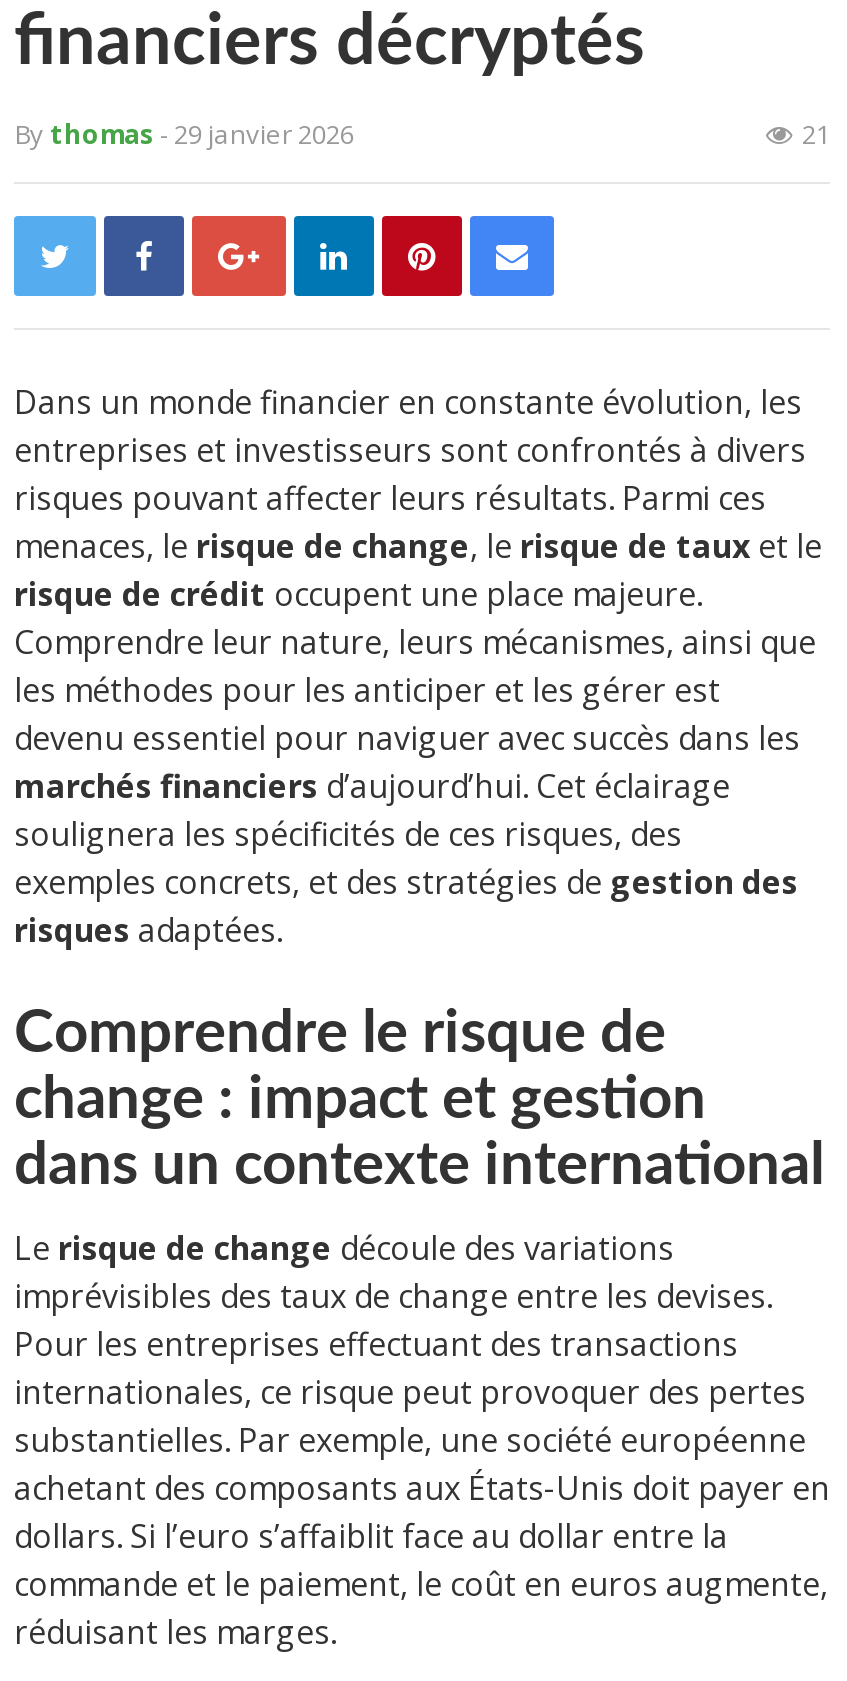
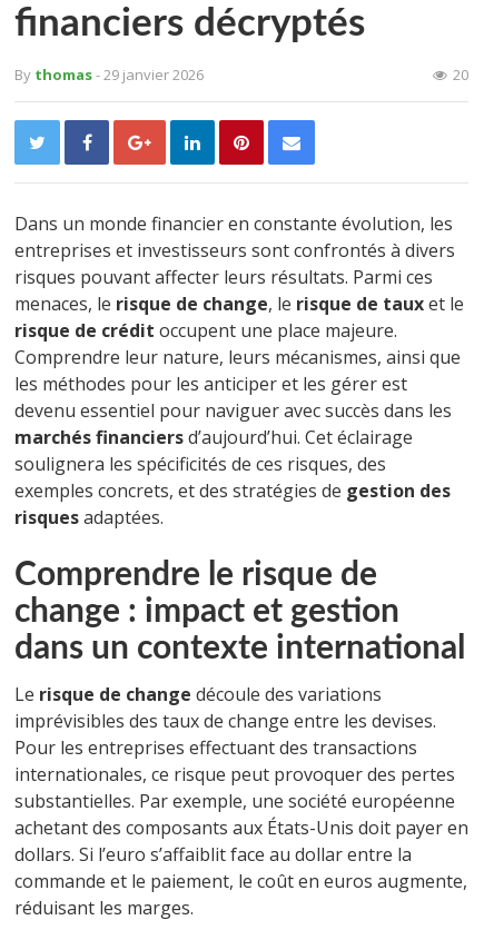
[802,116,830,152] 21 -> [453,65,468,85] 20

